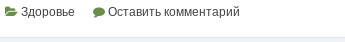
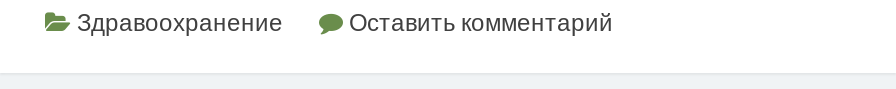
[20,5,74,19] Здоровье -> [77,9,283,37] Здравоохранение

